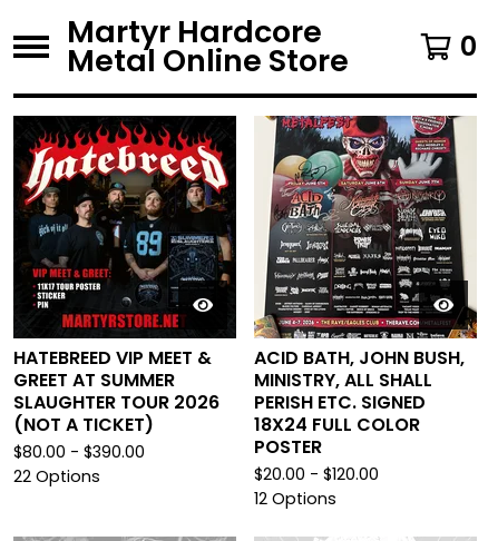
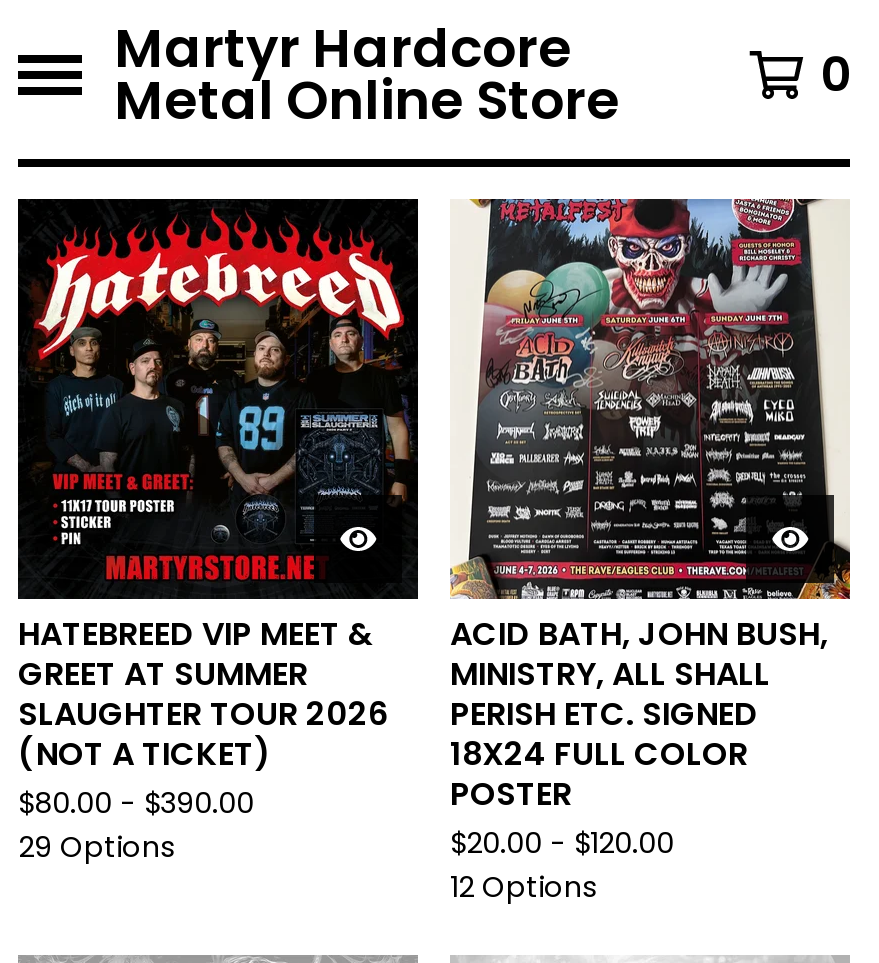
[13,465,100,488] 22 Options -> [18,827,176,867] 29 Options

